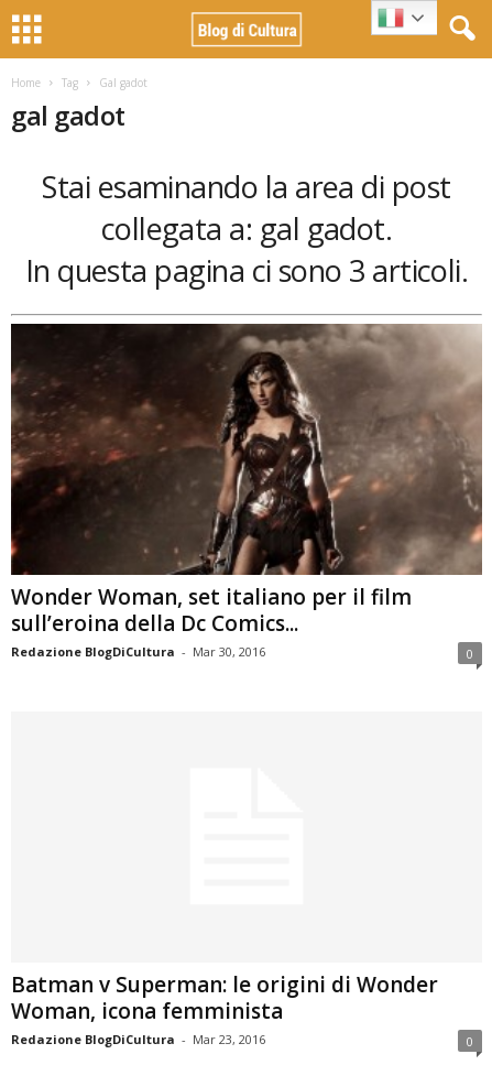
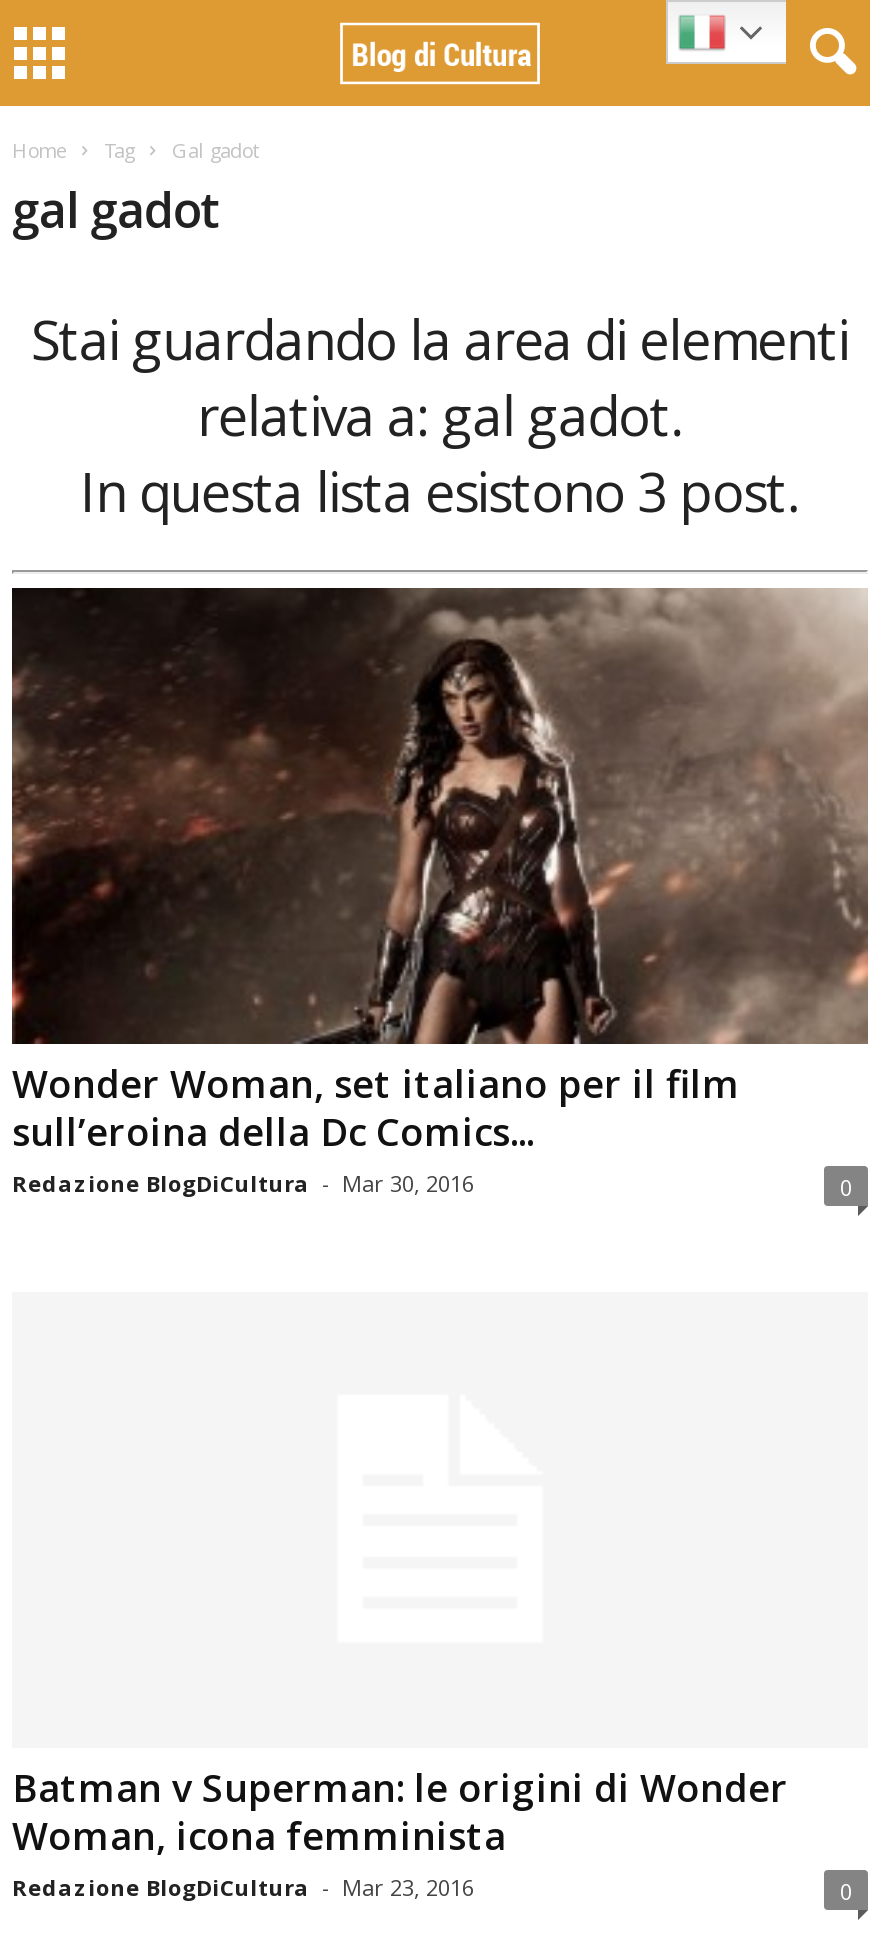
[25,166,468,291] Stai esaminando la area di post | collegata a: gal gadot. | In questa pagina ci sono 3 articoli. -> [31,302,849,528] Stai guardando la area di elementi | relativa a: gal gadot. | In questa lista esistono 3 post.

